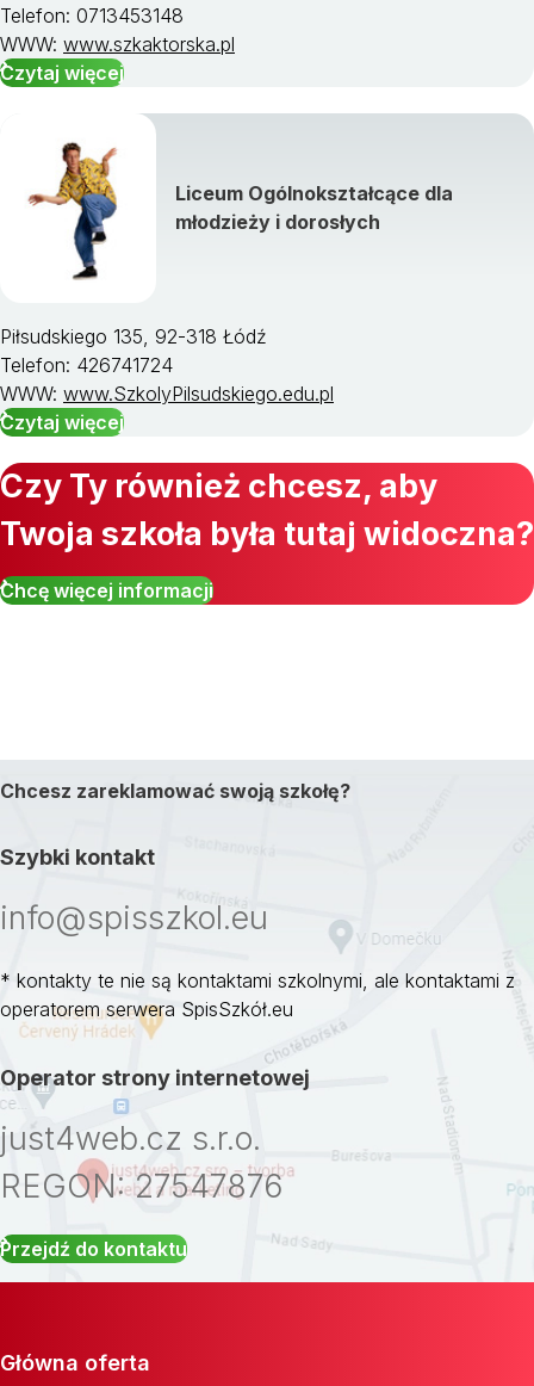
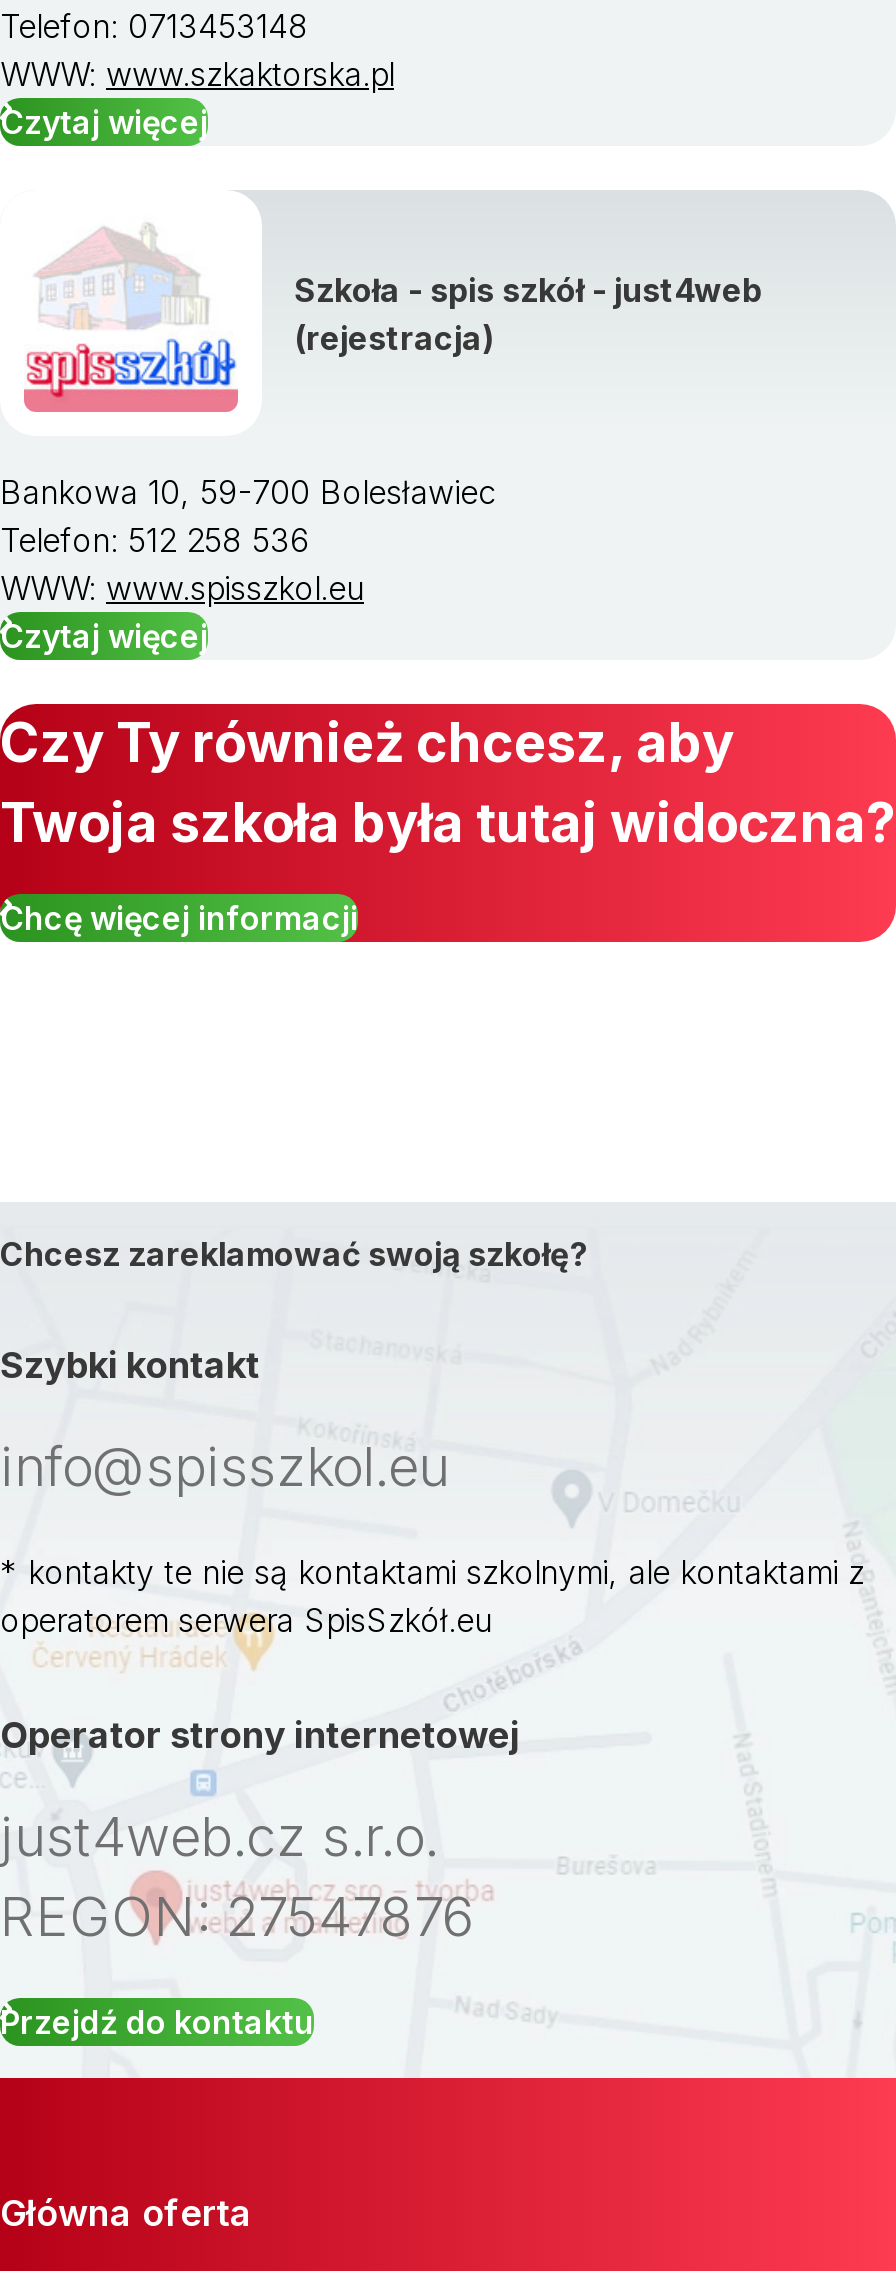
[29,142,117,273] [image] -> [22,224,240,414] [image]
[175,182,453,234] Liceum Ogólnokształcące dla | młodzieży i dorosłych -> [294,269,762,357] Szkoła - spis szkół - just4web | (rejestracja)
[0,325,334,406] Piłsudskiego 135, 92-318 Łódź | Telefon: 426741724 | WWW: www.SzkolyPilsudskiego.edu.pl -> [0,472,496,608] Bankowa 10, 59-700 Bolesławiec | Telefon: 512 258 536 | WWW: www.spisszkol.eu

